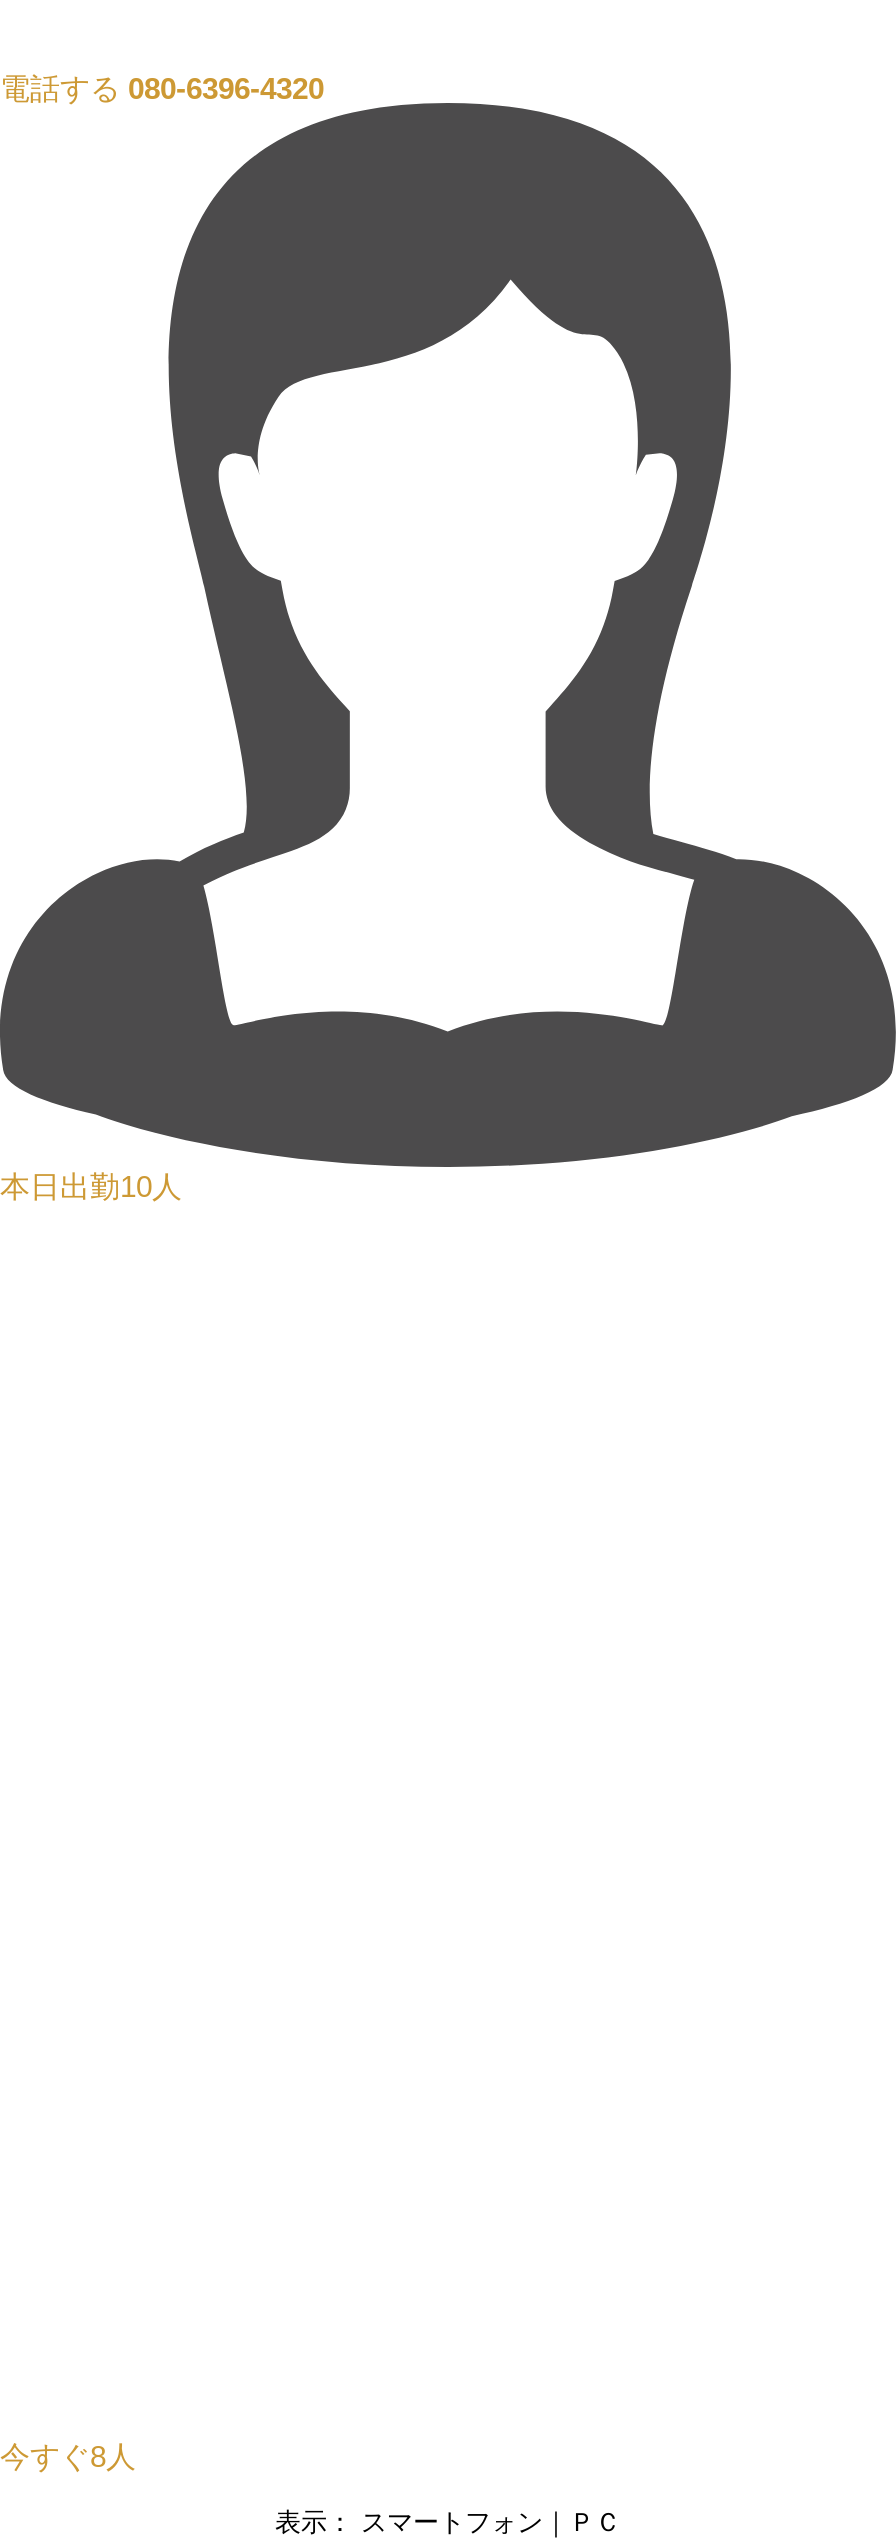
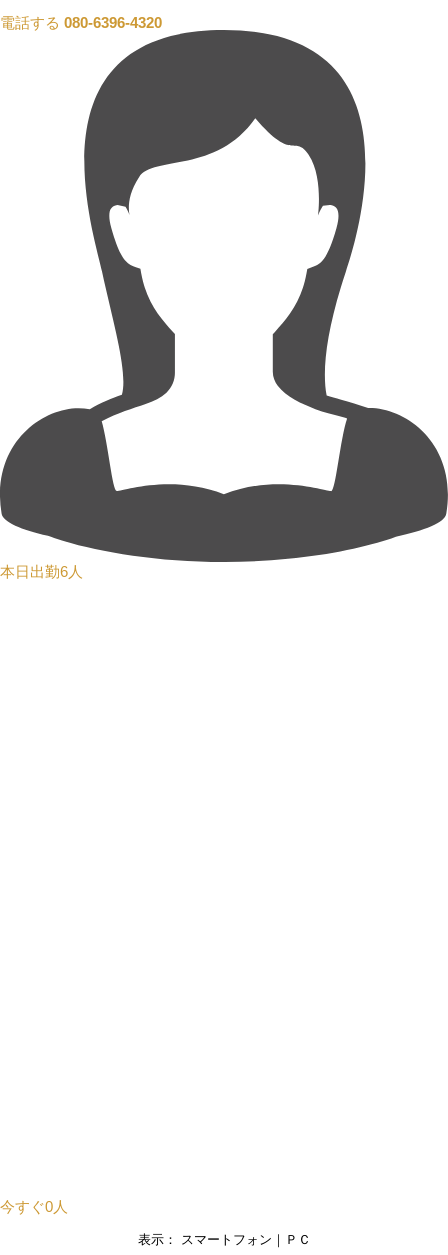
[0,1169,182,1203] 本日出勤10人 -> [0,563,83,580] 本日出勤6人
[0,2439,136,2473] 今すぐ8人 -> [0,1198,68,1215] 今すぐ0人

